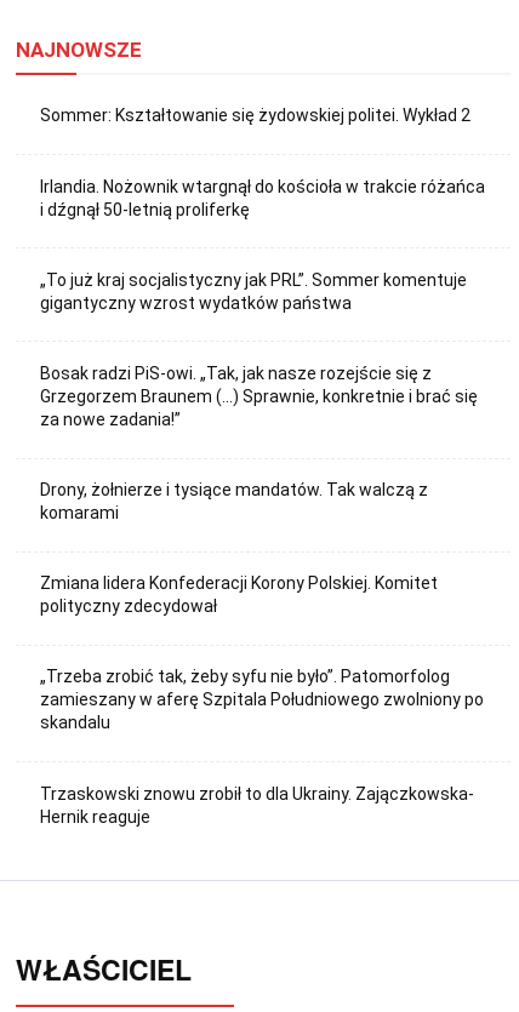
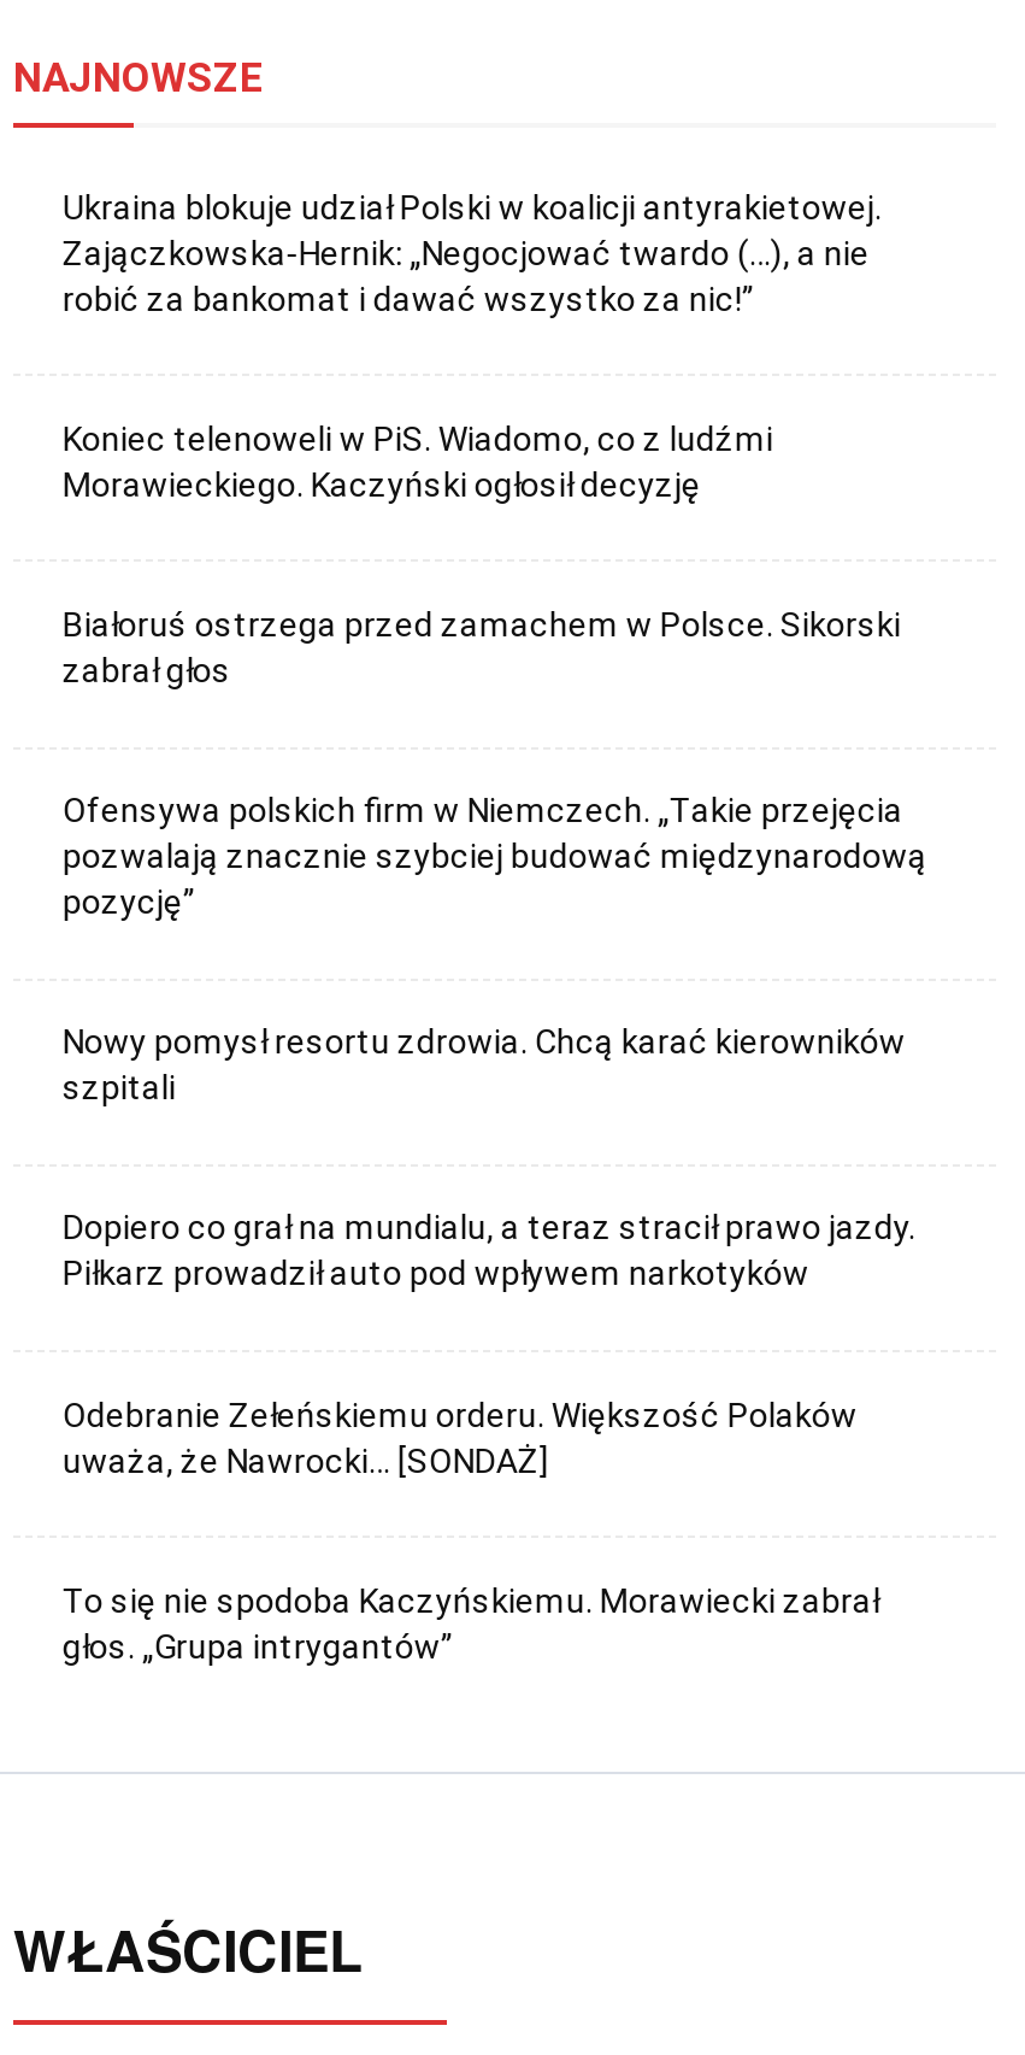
[41,106,471,125] Sommer: Kształtowanie się żydowskiej politei. Wykład 2 -> [62,187,881,317] Ukraina blokuje udział Polski w koalicji antyrakietowej. | Zajączkowska-Hernik: „Negocjować twardo (…), a nie | robić za bankomat i dawać wszystko za nic!”
[41,176,486,219] Irlandia. Nożownik wtargnął do kościoła w trakcie różańca | i dźgnął 50-letnią proliferkę -> [62,418,773,503] Koniec telenoweli w PiS. Wiadomo, co z ludźmi | Morawieckiego. Kaczyński ogłosił decyzję
[41,270,467,312] „To już kraj socjalistyczny jak PRL”. Sommer komentuje | gigantyczny wzrost wydatków państwa -> [62,605,901,689] Białoruś ostrzega przed zamachem w Polsce. Sikorski | zabrał głos
[41,363,478,429] Bosak radzi PiS-owi. „Tak, jak nasze rozejście się z | Grzegorzem Braunem (…) Sprawnie, konkretnie i brać się | za nowe zadania!” -> [62,790,927,921] Ofensywa polskich firm w Niemczech. „Takie przejęcia | pozwalają znacznie szybciej budować międzynarodową | pozycję”
[41,480,429,522] Drony, żołnierze i tysiące mandatów. Tak walczą z | komarami -> [62,1022,906,1107] Nowy pomysł resortu zdrowia. Chcą karać kierowników | szpitali
[41,574,438,616] Zmiana lidera Konfederacji Korony Polskiej. Komitet | polityczny zdecydował -> [62,1208,915,1293] Dopiero co grał na mundialu, a teraz stracił prawo jazdy. | Piłkarz prowadził auto pod wpływem narkotyków
[41,667,484,733] „Trzeba zrobić tak, żeby syfu nie było”. Patomorfolog | zamieszany w aferę Szpitala Południowego zwolniony po | skandalu -> [62,1394,857,1479] Odebranie Zełeńskiemu orderu. Większość Polaków | uważa, że Nawrocki… [SONDAŻ]
[41,784,475,826] Trzaskowski znowu zrobił to dla Ukrainy. Zajączkowska- | Hernik reaguje -> [62,1580,879,1665] To się nie spodoba Kaczyńskiemu. Morawiecki zabrał | głos. „Grupa intrygantów”

